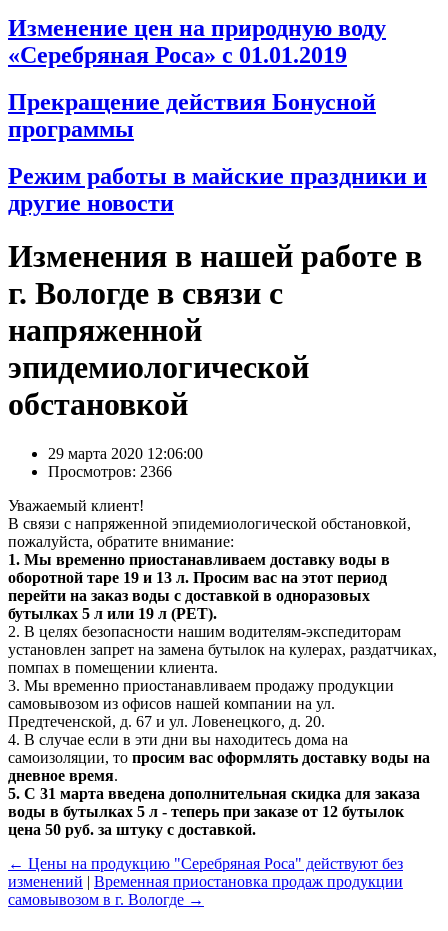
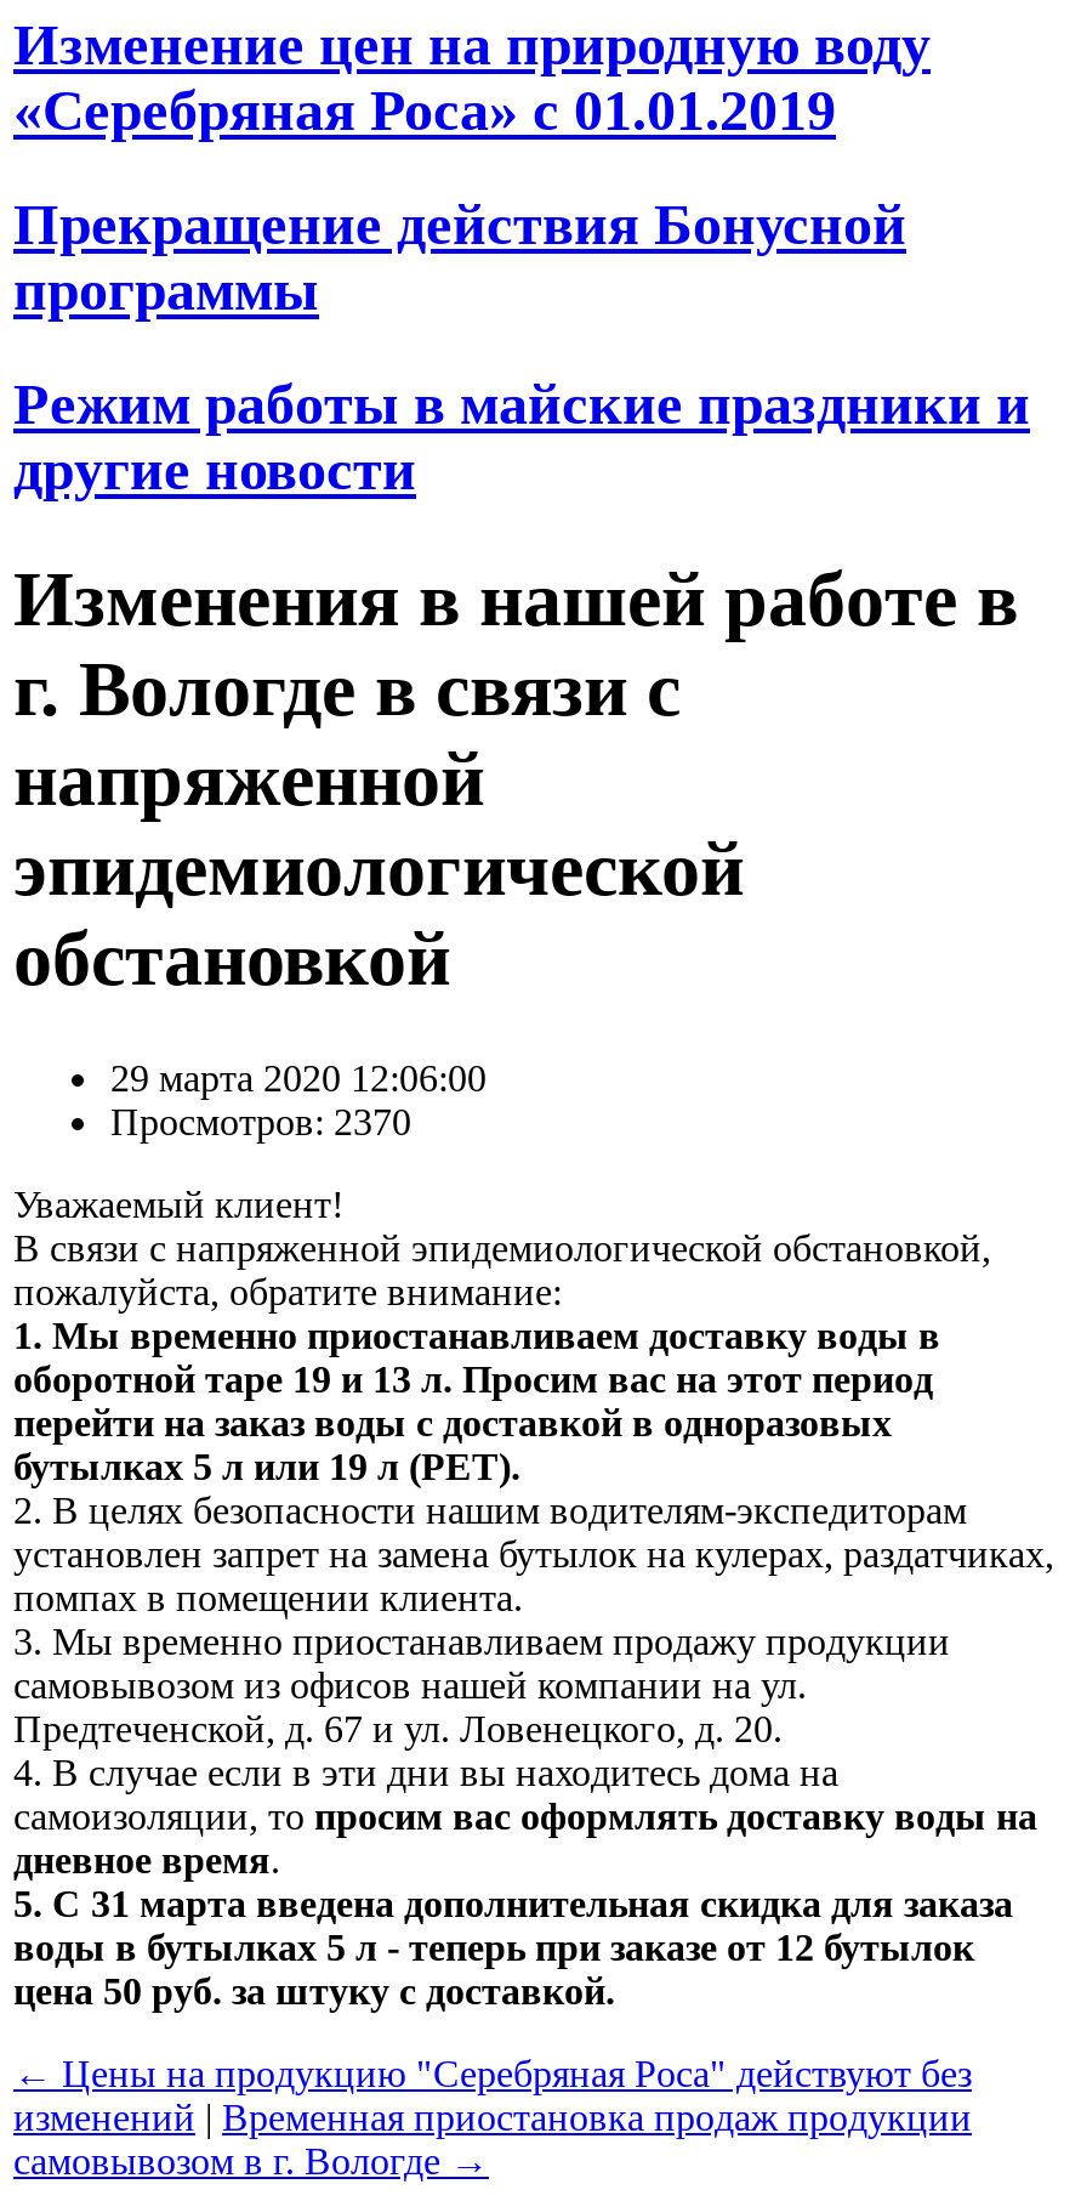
[48,463,172,480] Просмотров: 2366 -> [110,1100,411,1142] Просмотров: 2370

